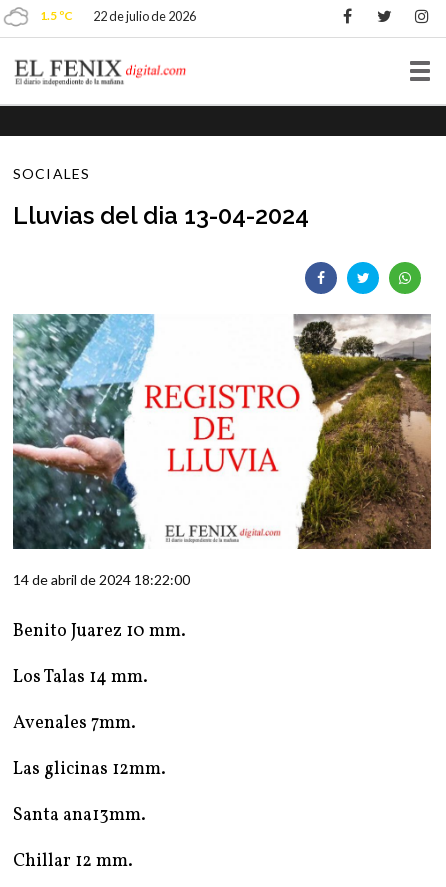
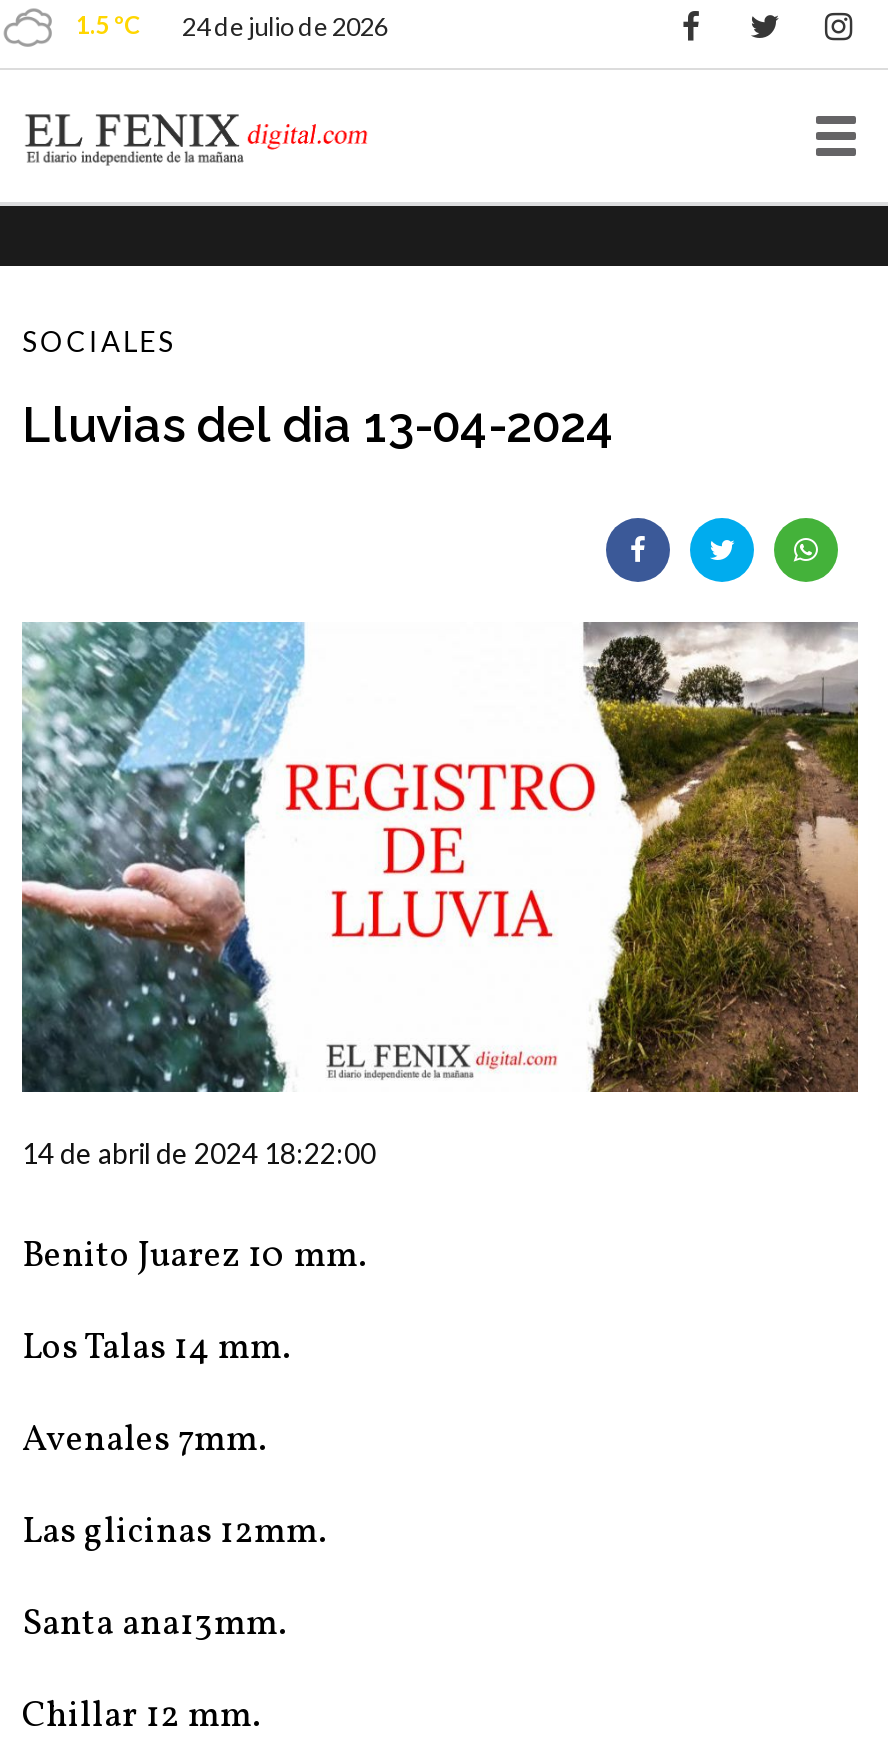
[40,8,196,24] 1.5 ºC 22 de julio de 2026 -> [76,10,388,42] 1.5 ºC 24 de julio de 2026

